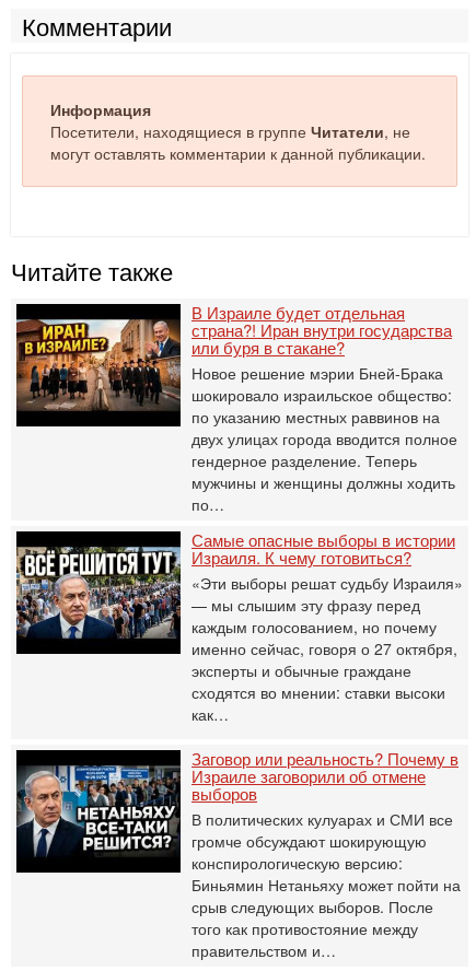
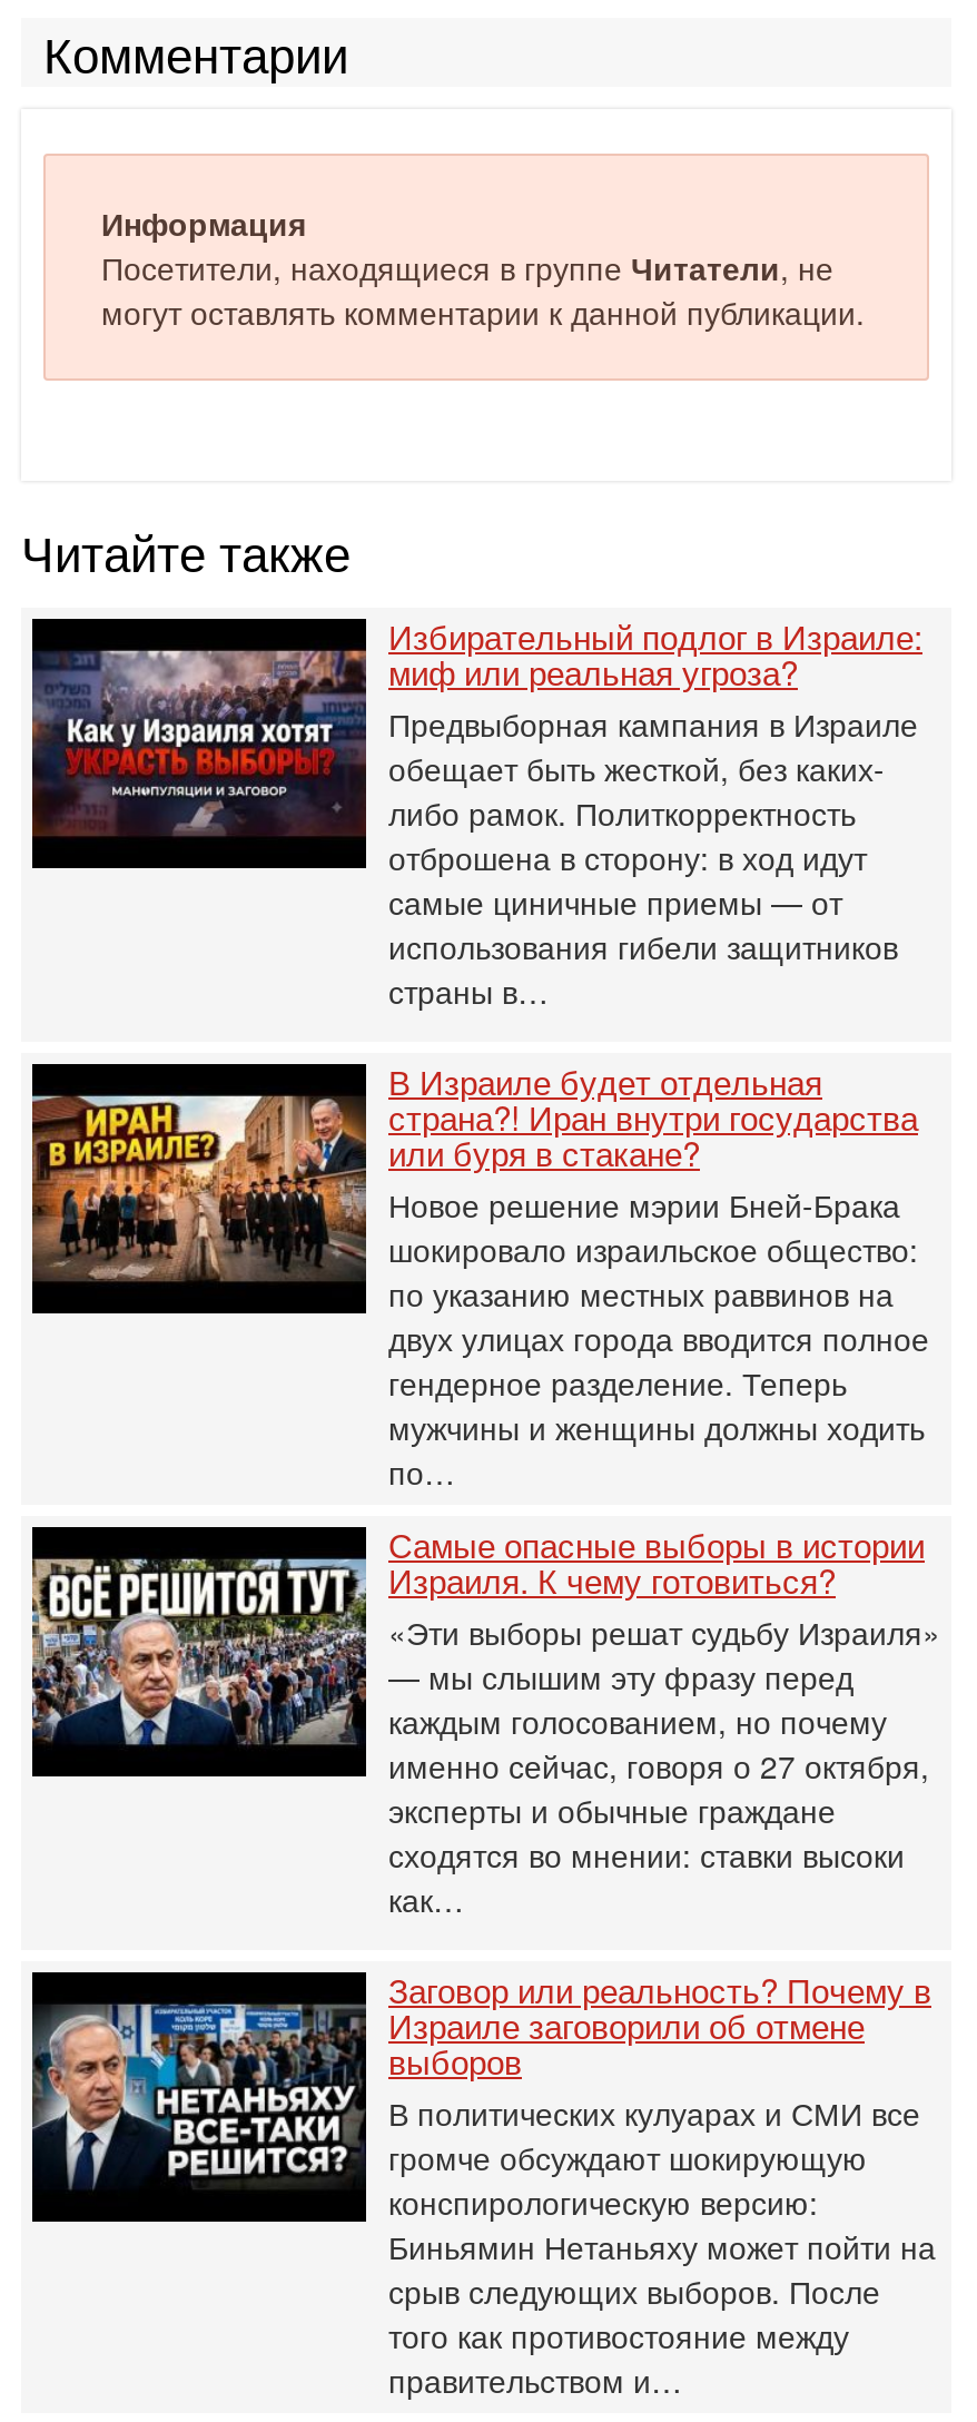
none -> [32,612,922,1013] [image] | Избирательный подлог в Израиле: | миф или реальная угроза? | Предвыборная кампания в Израиле | обещает быть жесткой, без каких- | либо рамок. Политкорректность | отброшена в сторону: в ход идут | самые циничные приемы — от | использования гибели защитников | страны в…

